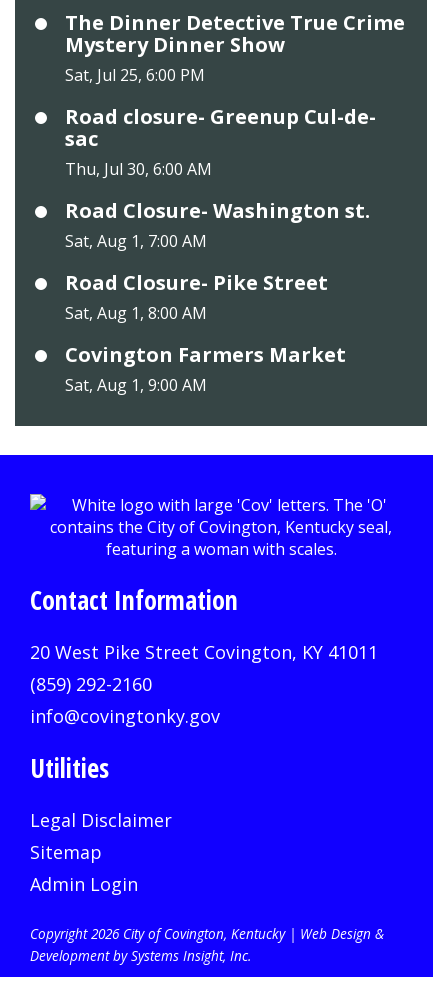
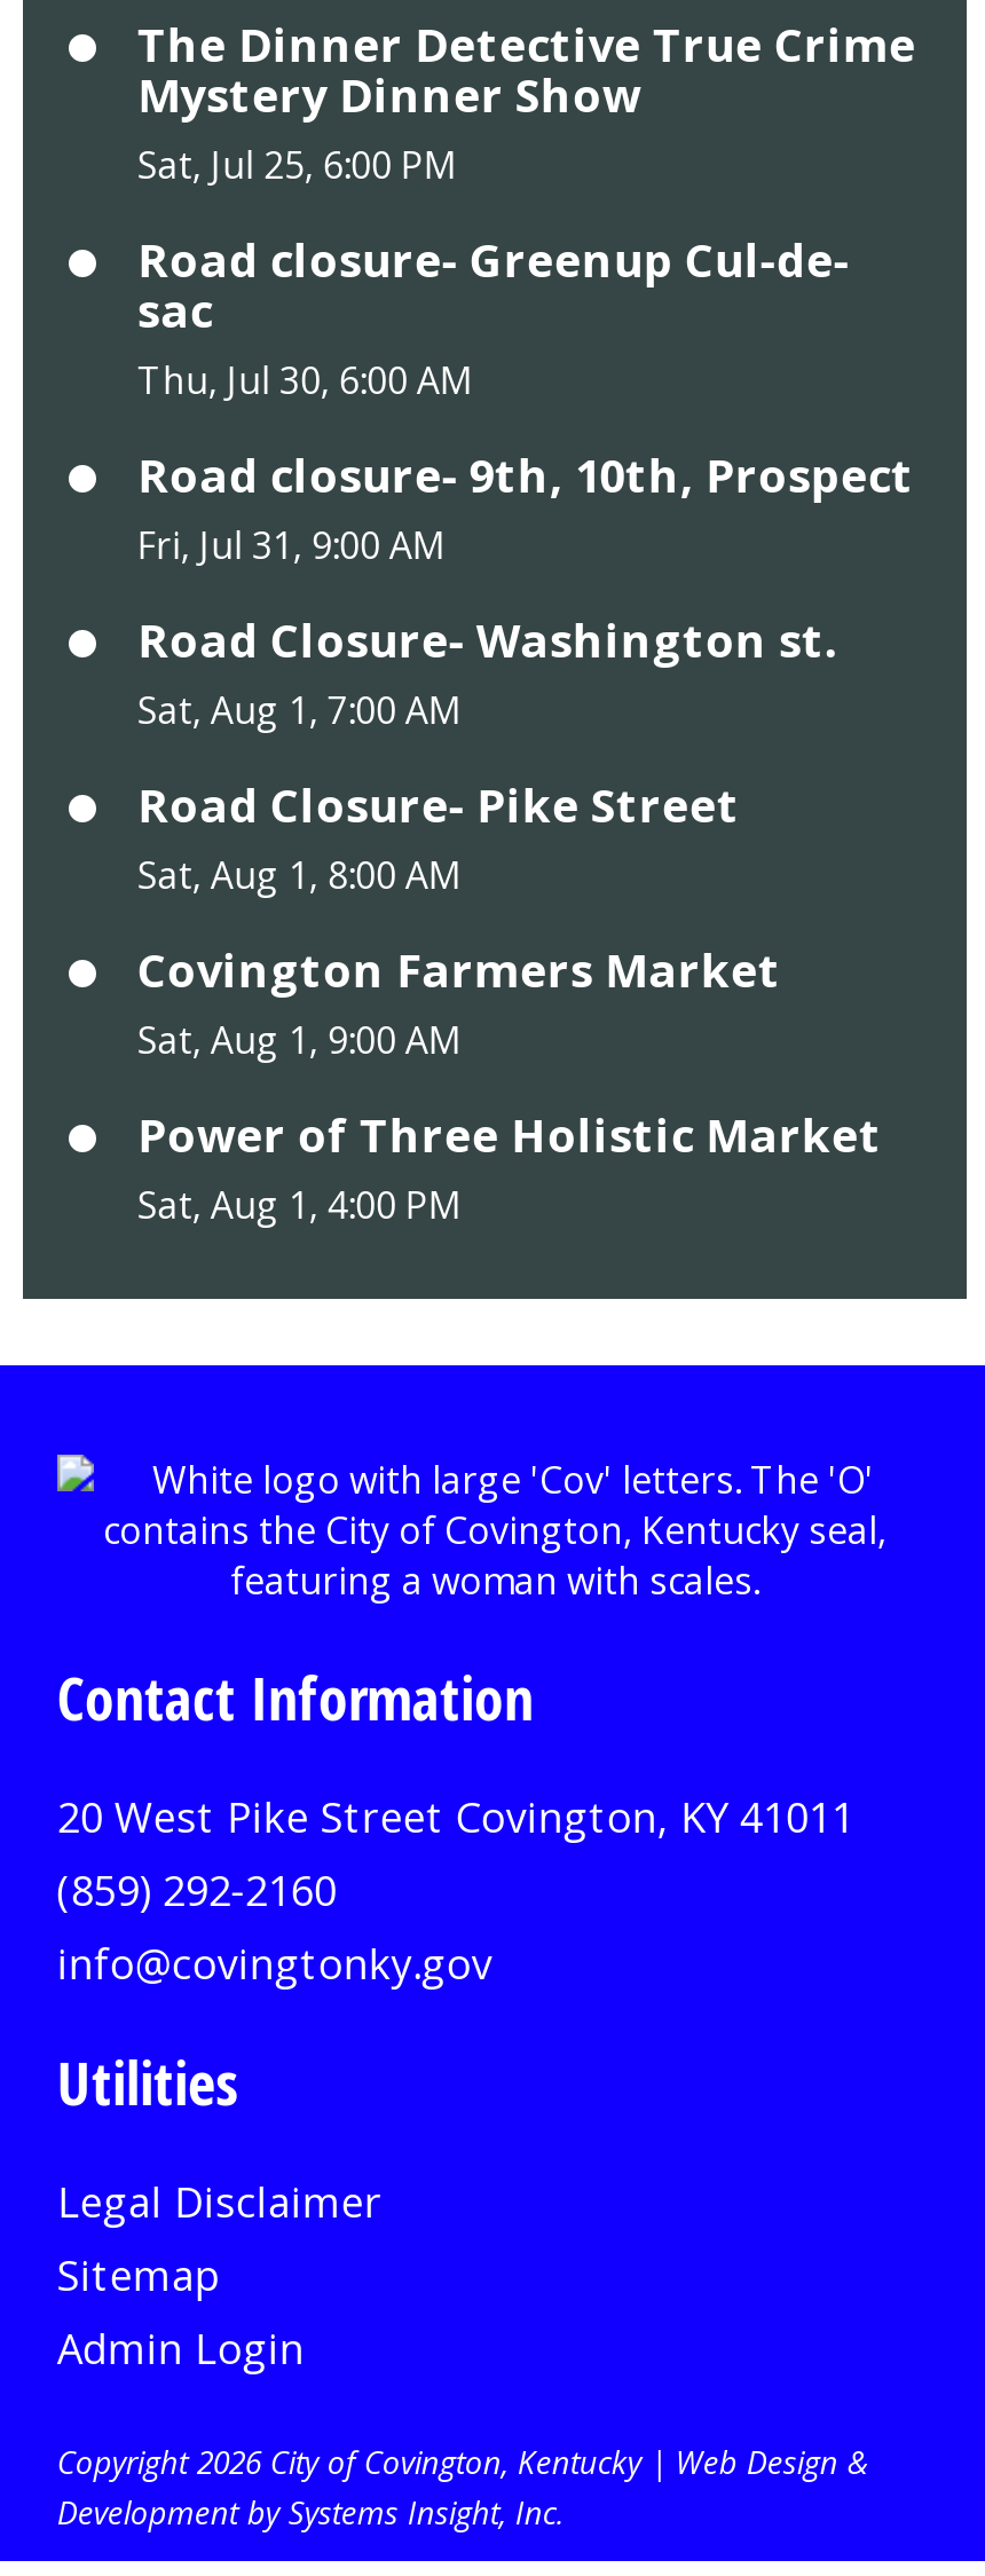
none -> [137,445,914,571] Road closure- 9th, 10th, Prospect | Fri, Jul 31, 9:00 AM
none -> [137,1104,881,1230] Power of Three Holistic Market | Sat, Aug 1, 4:00 PM

